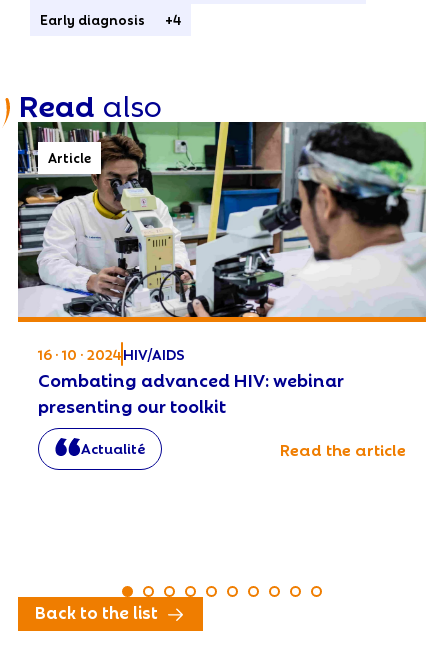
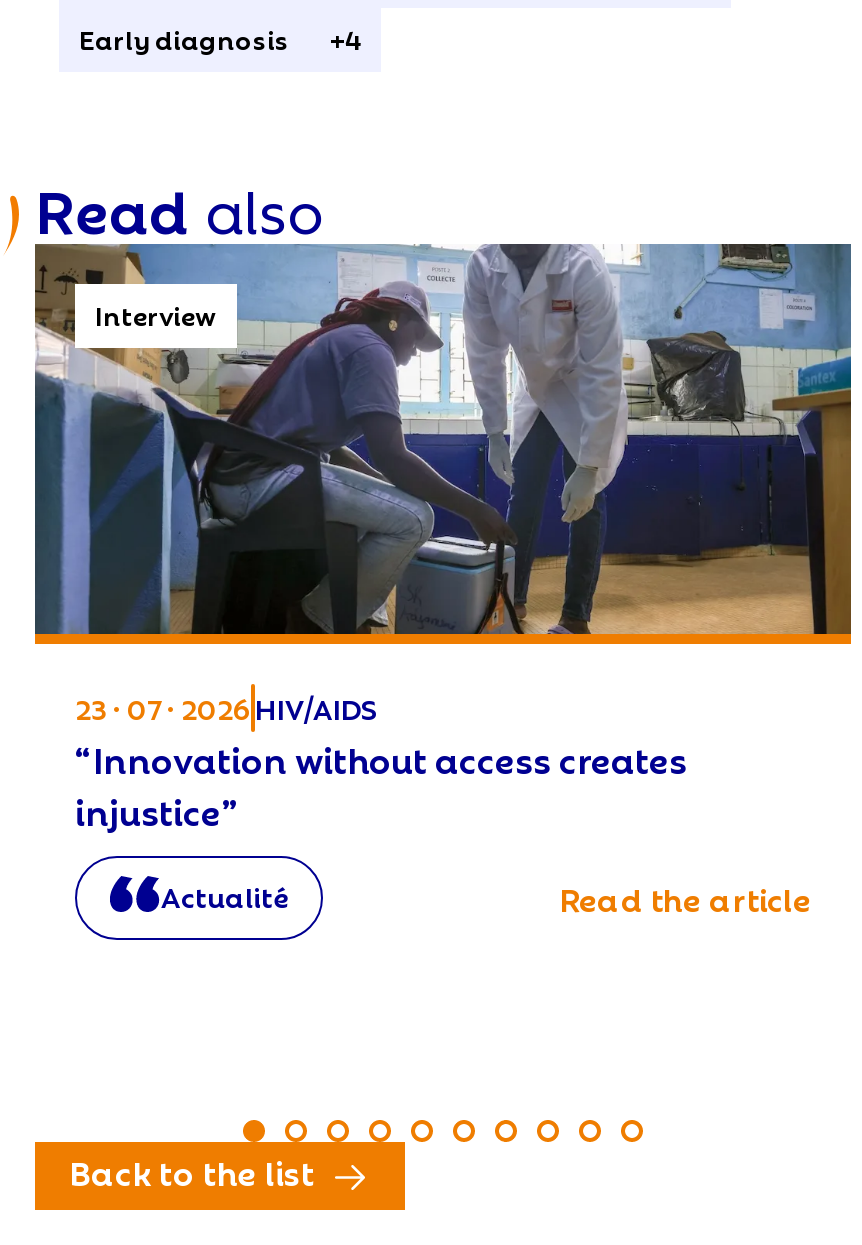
[17,121,427,318] [image] | Article -> [33,242,853,636] [image] | Interview
[38,343,344,417] 16 · 10 · 2024 HIV/AIDS | Combating advanced HIV: webinar | presenting our toolkit -> [75,686,687,835] 23 · 07 · 2026 HIV/AIDS | “Innovation without access creates | injustice”

